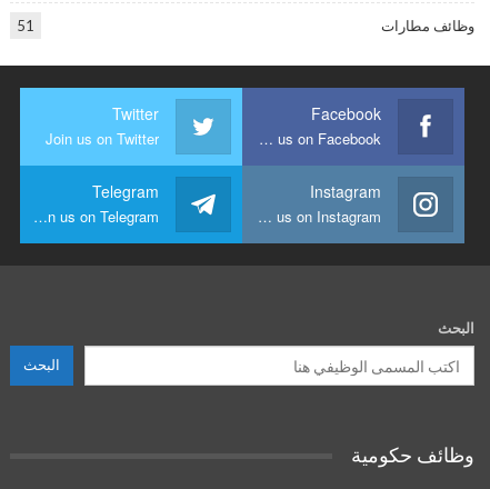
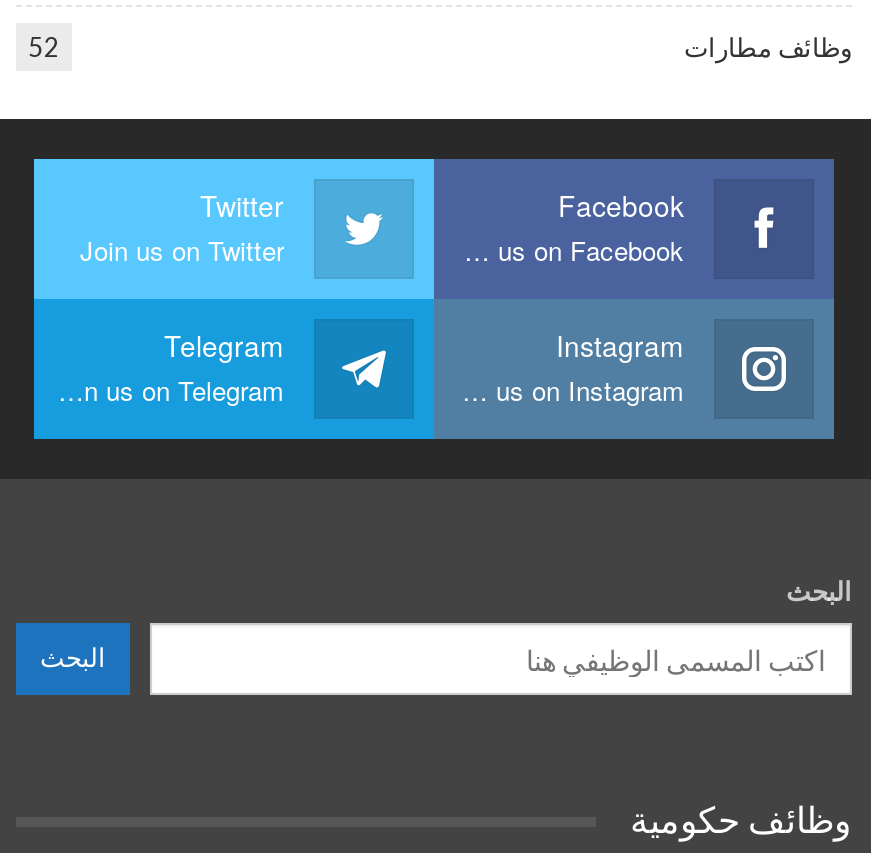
[17,17,34,35] 51 -> [28,31,60,63] 52

